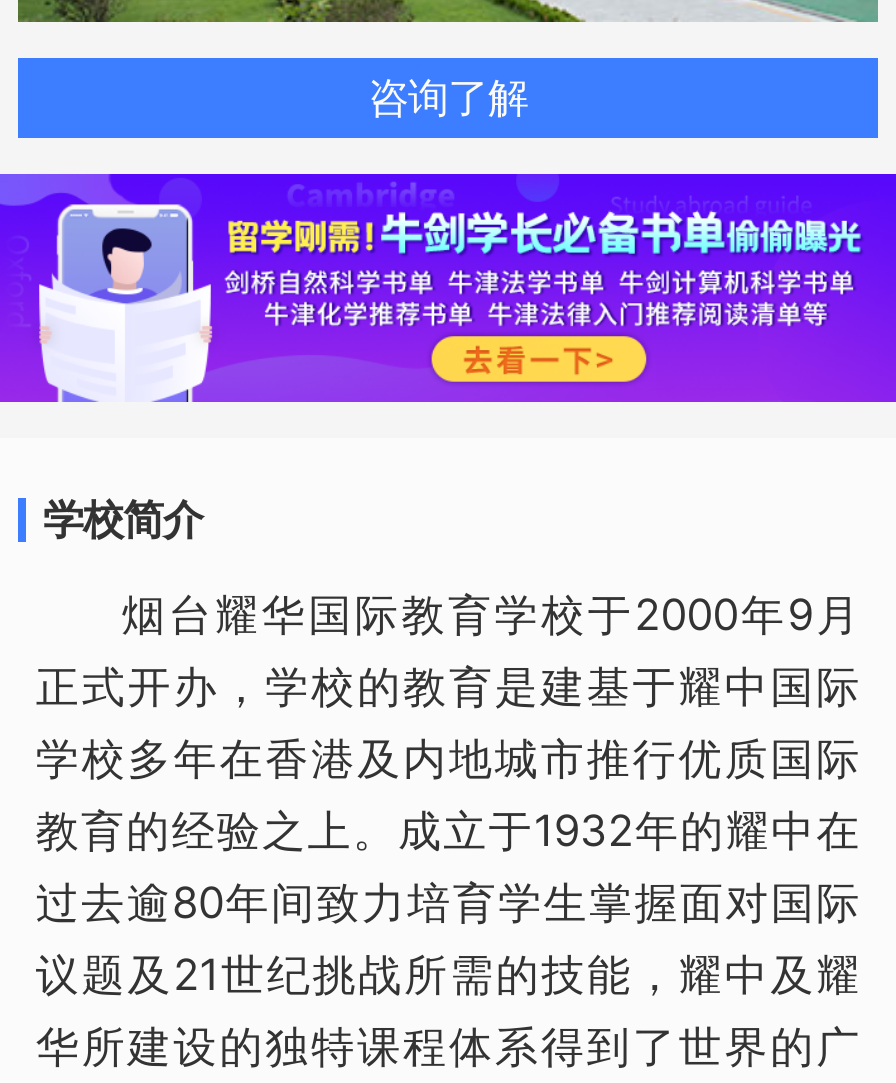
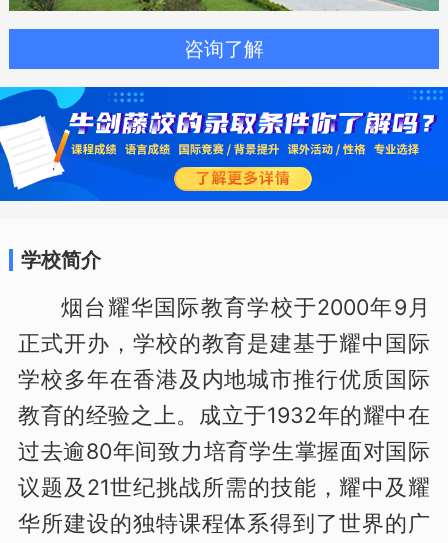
[6,172,890,404] [image] -> [3,86,445,202] [image]

